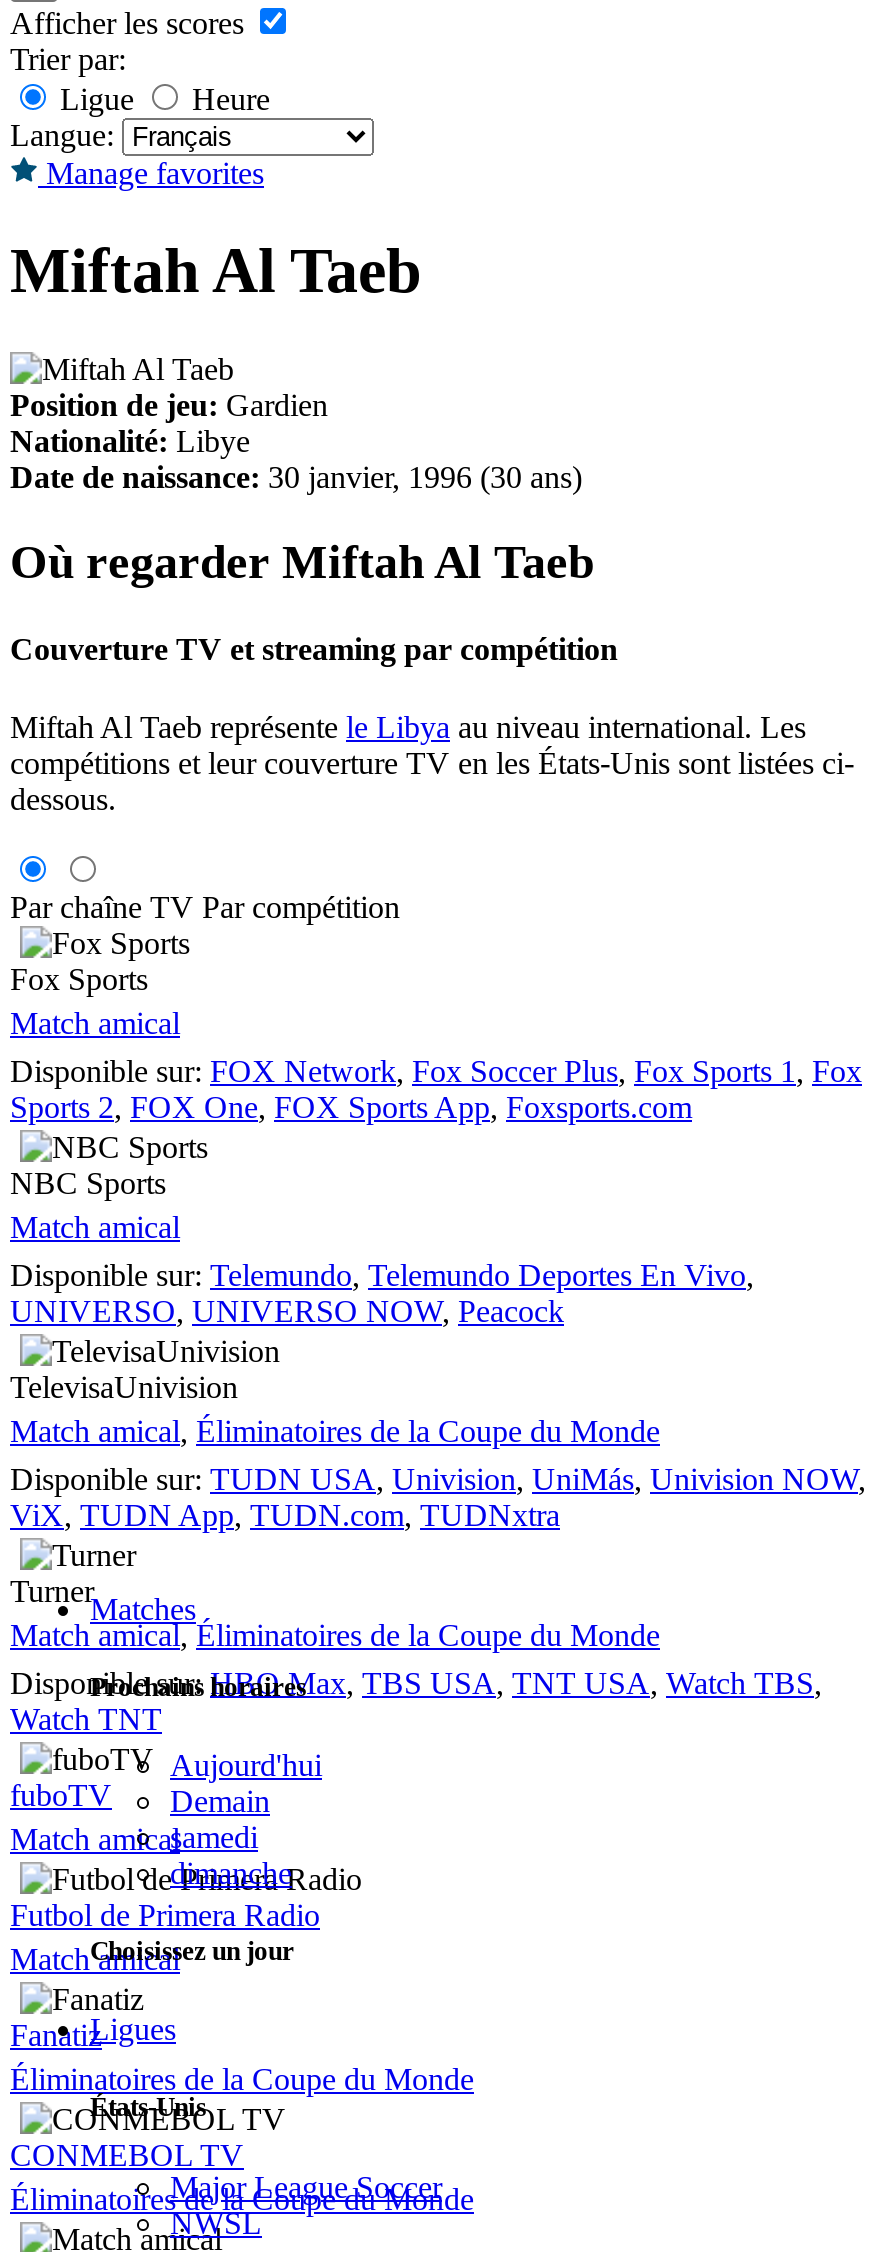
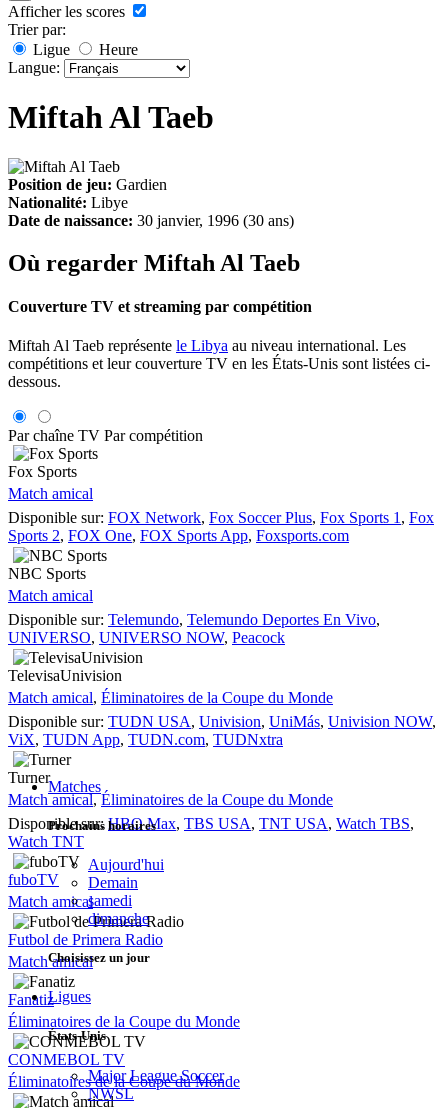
[38,156,264,190] Manage favorites -> none

